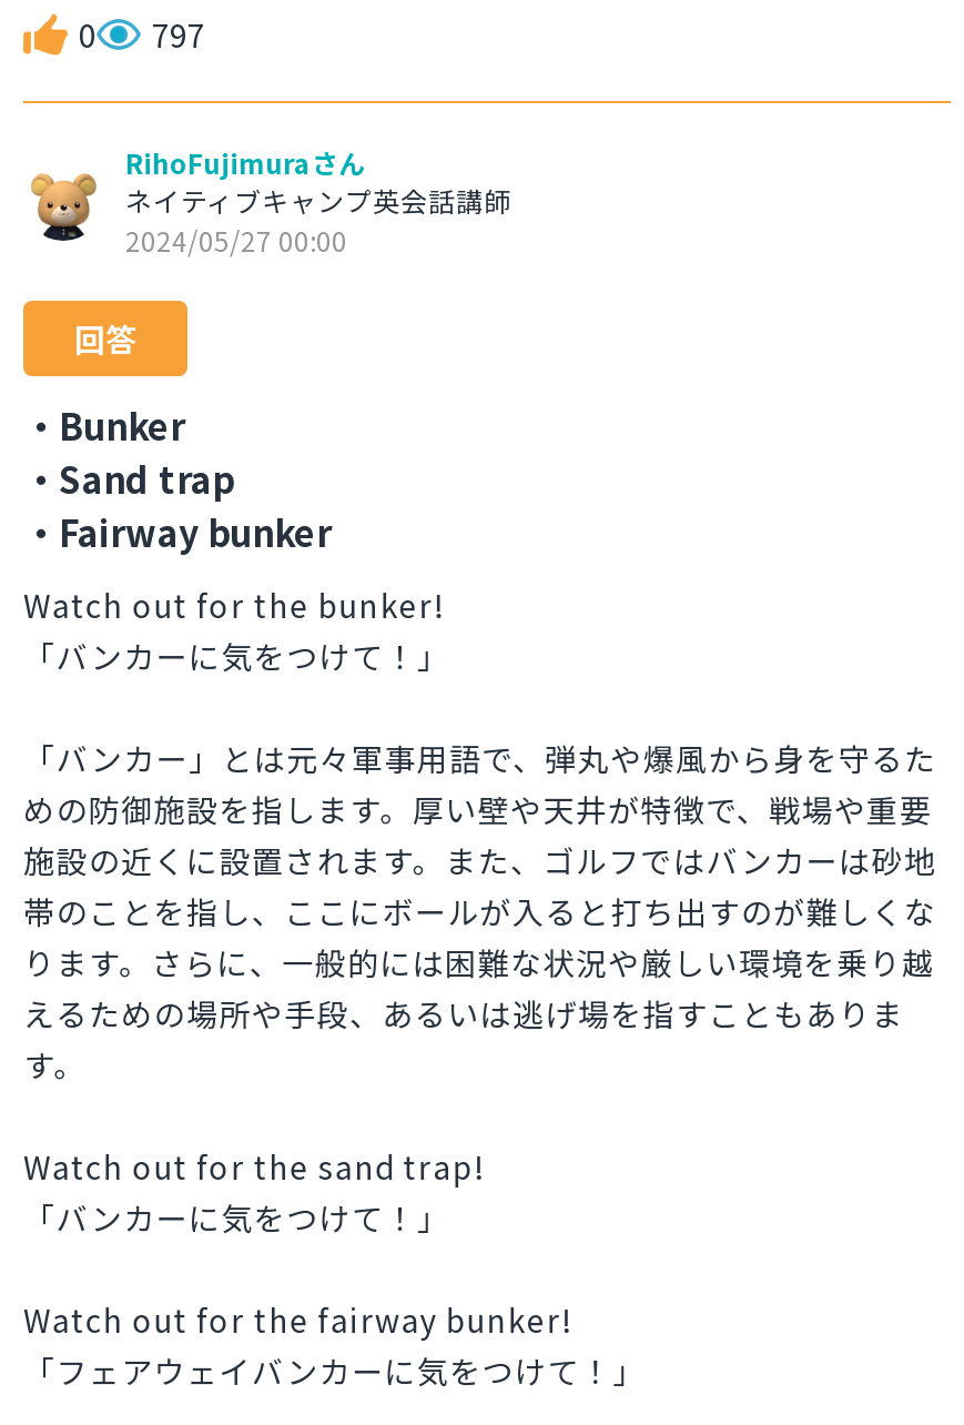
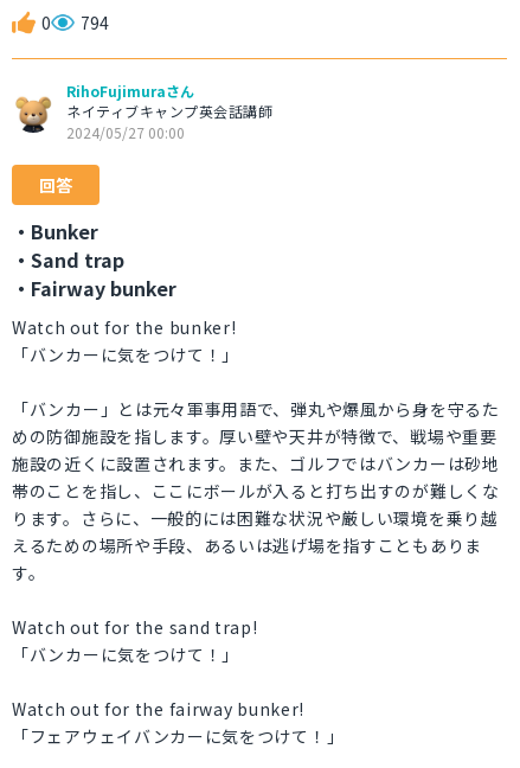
[79,13,205,58] 0 797 -> [41,11,109,35] 0 794

